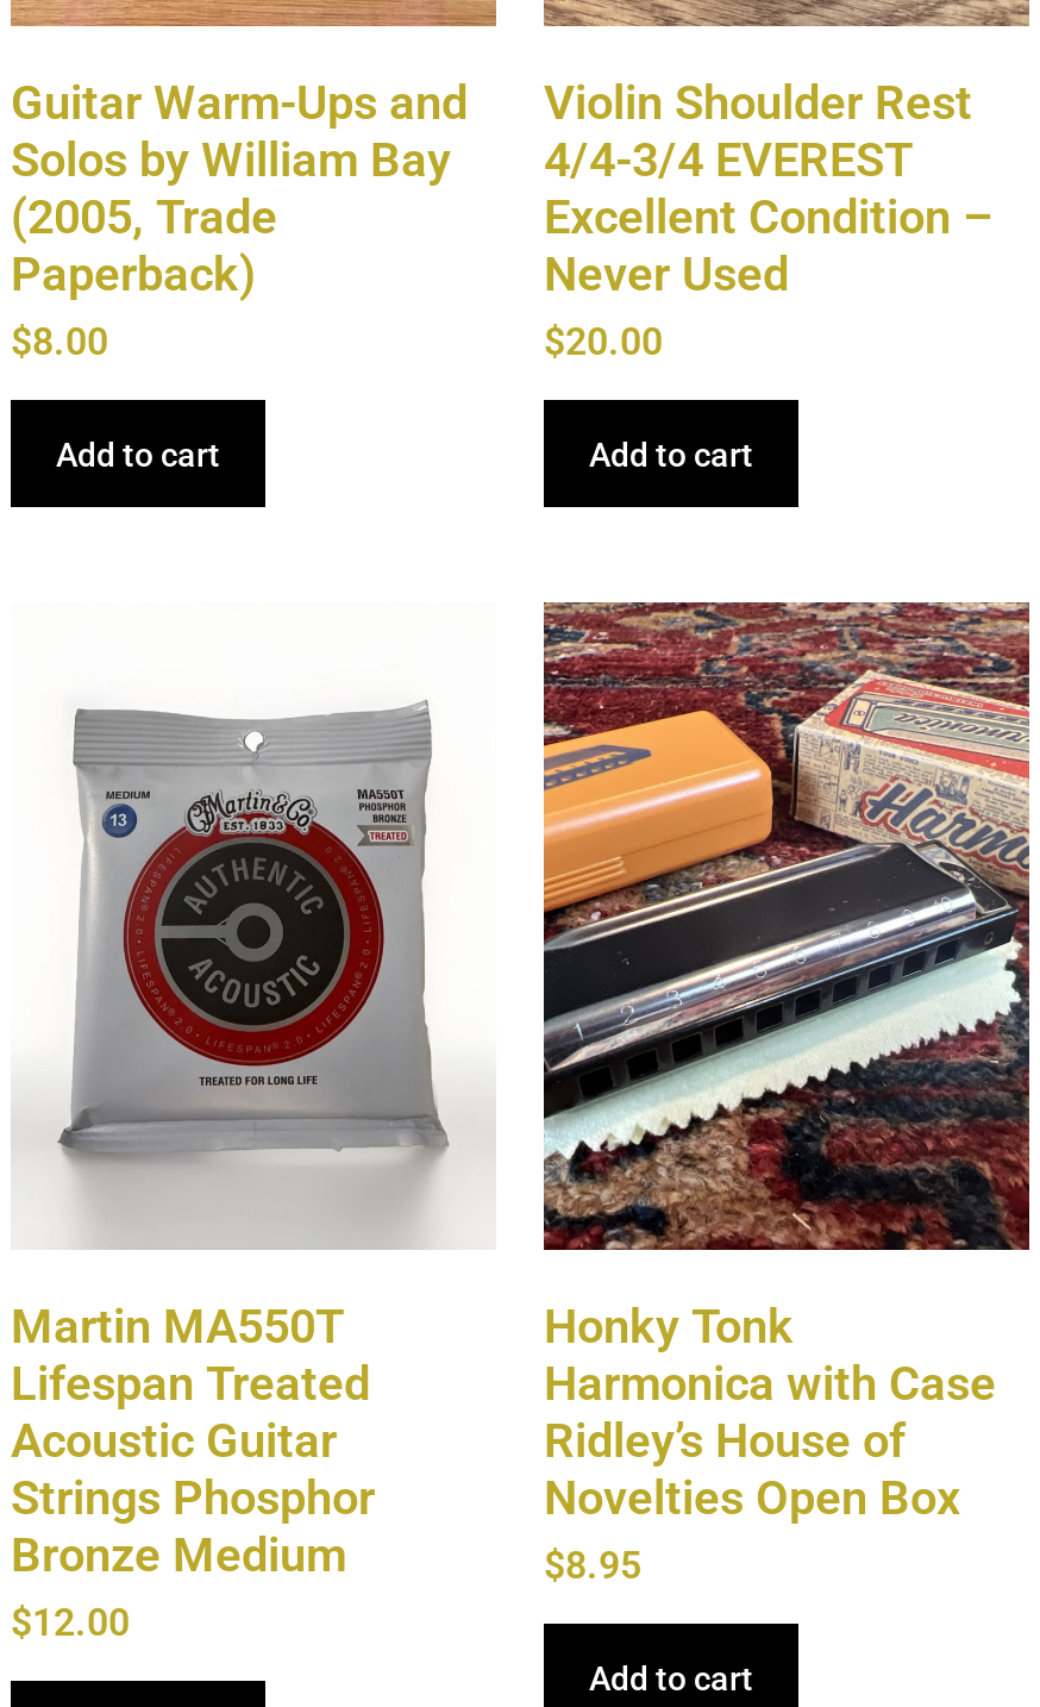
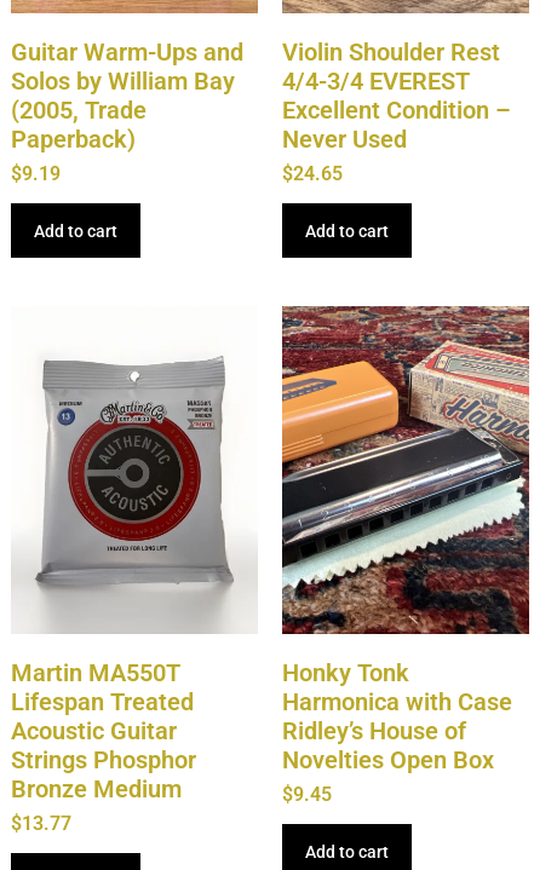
[11,318,108,364] $8.00 -> [11,162,61,185] $9.19
[544,318,663,363] $20.00 -> [282,162,343,185] $24.65
[544,1542,641,1587] $8.95 -> [282,783,332,806] $9.45
[11,1599,130,1644] $12.00 -> [11,813,71,836] $13.77

